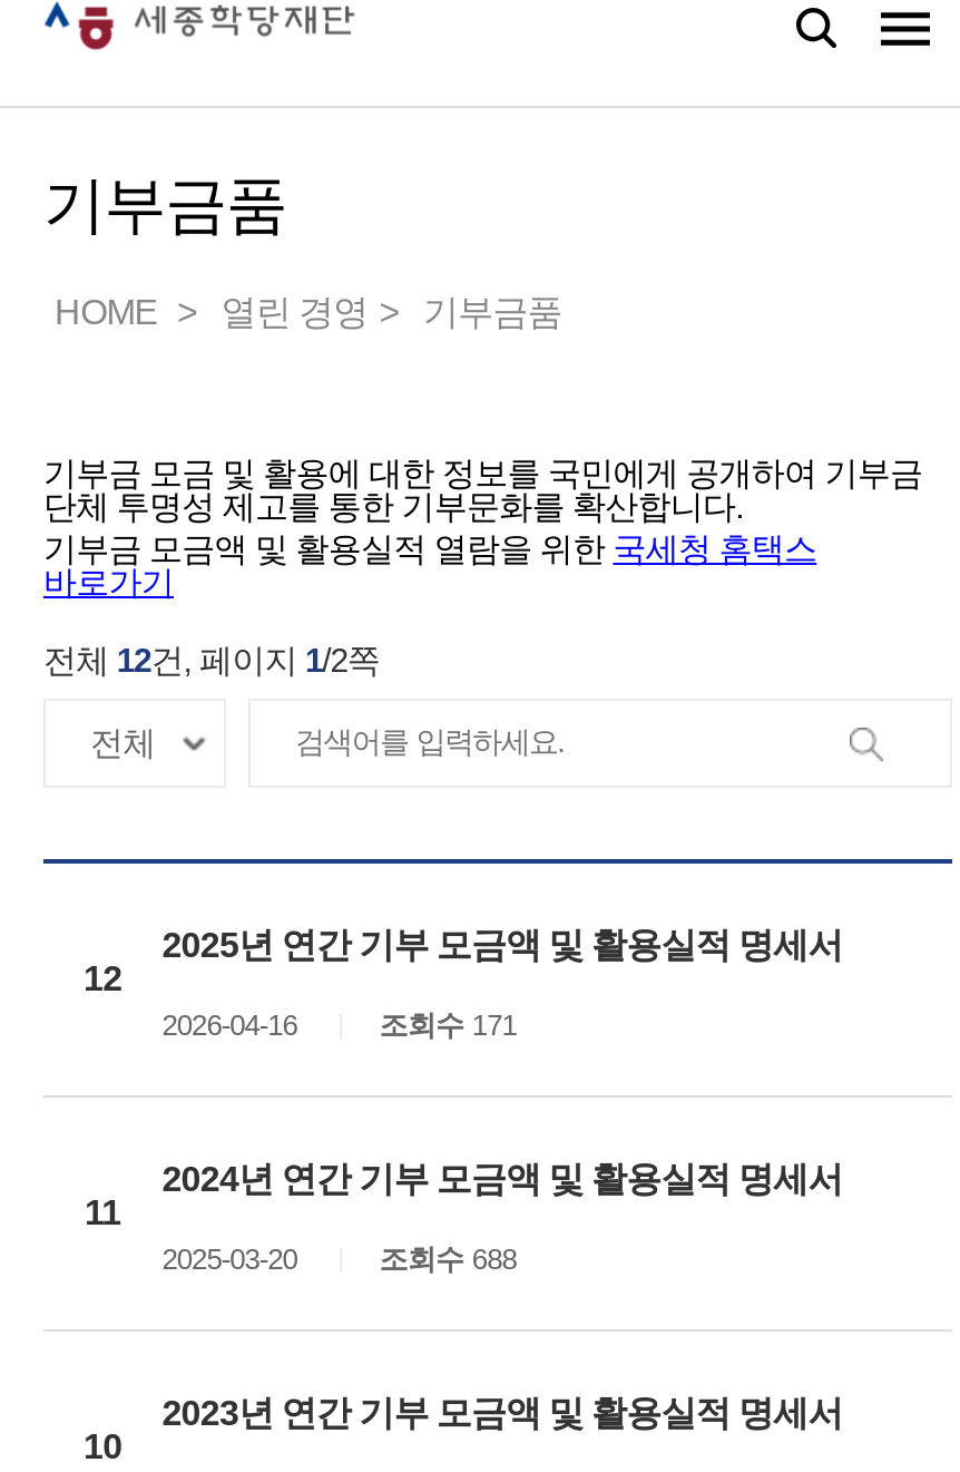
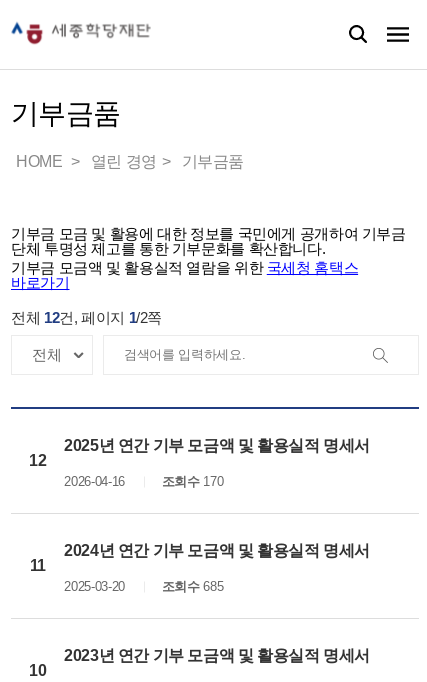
[379,1008,517,1042] 조회수 171 -> [162,474,223,489] 조회수 170
[379,1242,517,1276] 조회수 688 -> [162,579,223,594] 조회수 685

